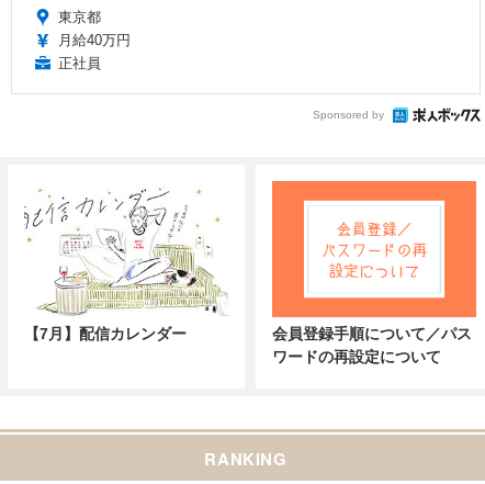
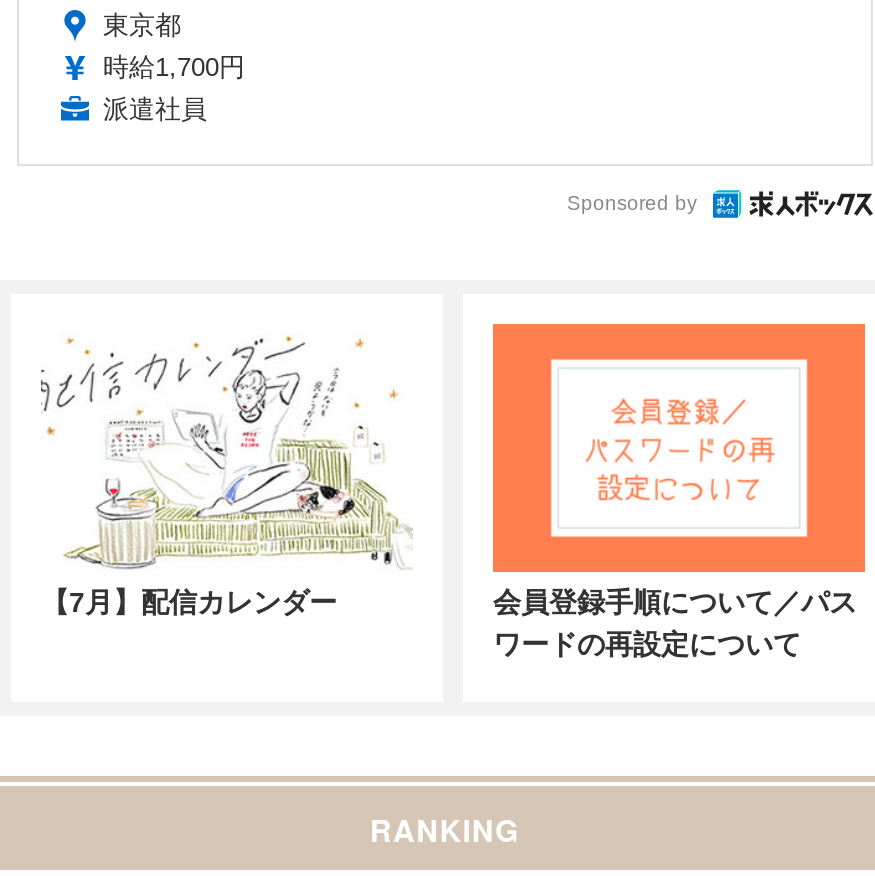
[58,31,131,71] 月給40万円 | 正社員 -> [103,51,245,123] 時給1,700円 | 派遣社員

